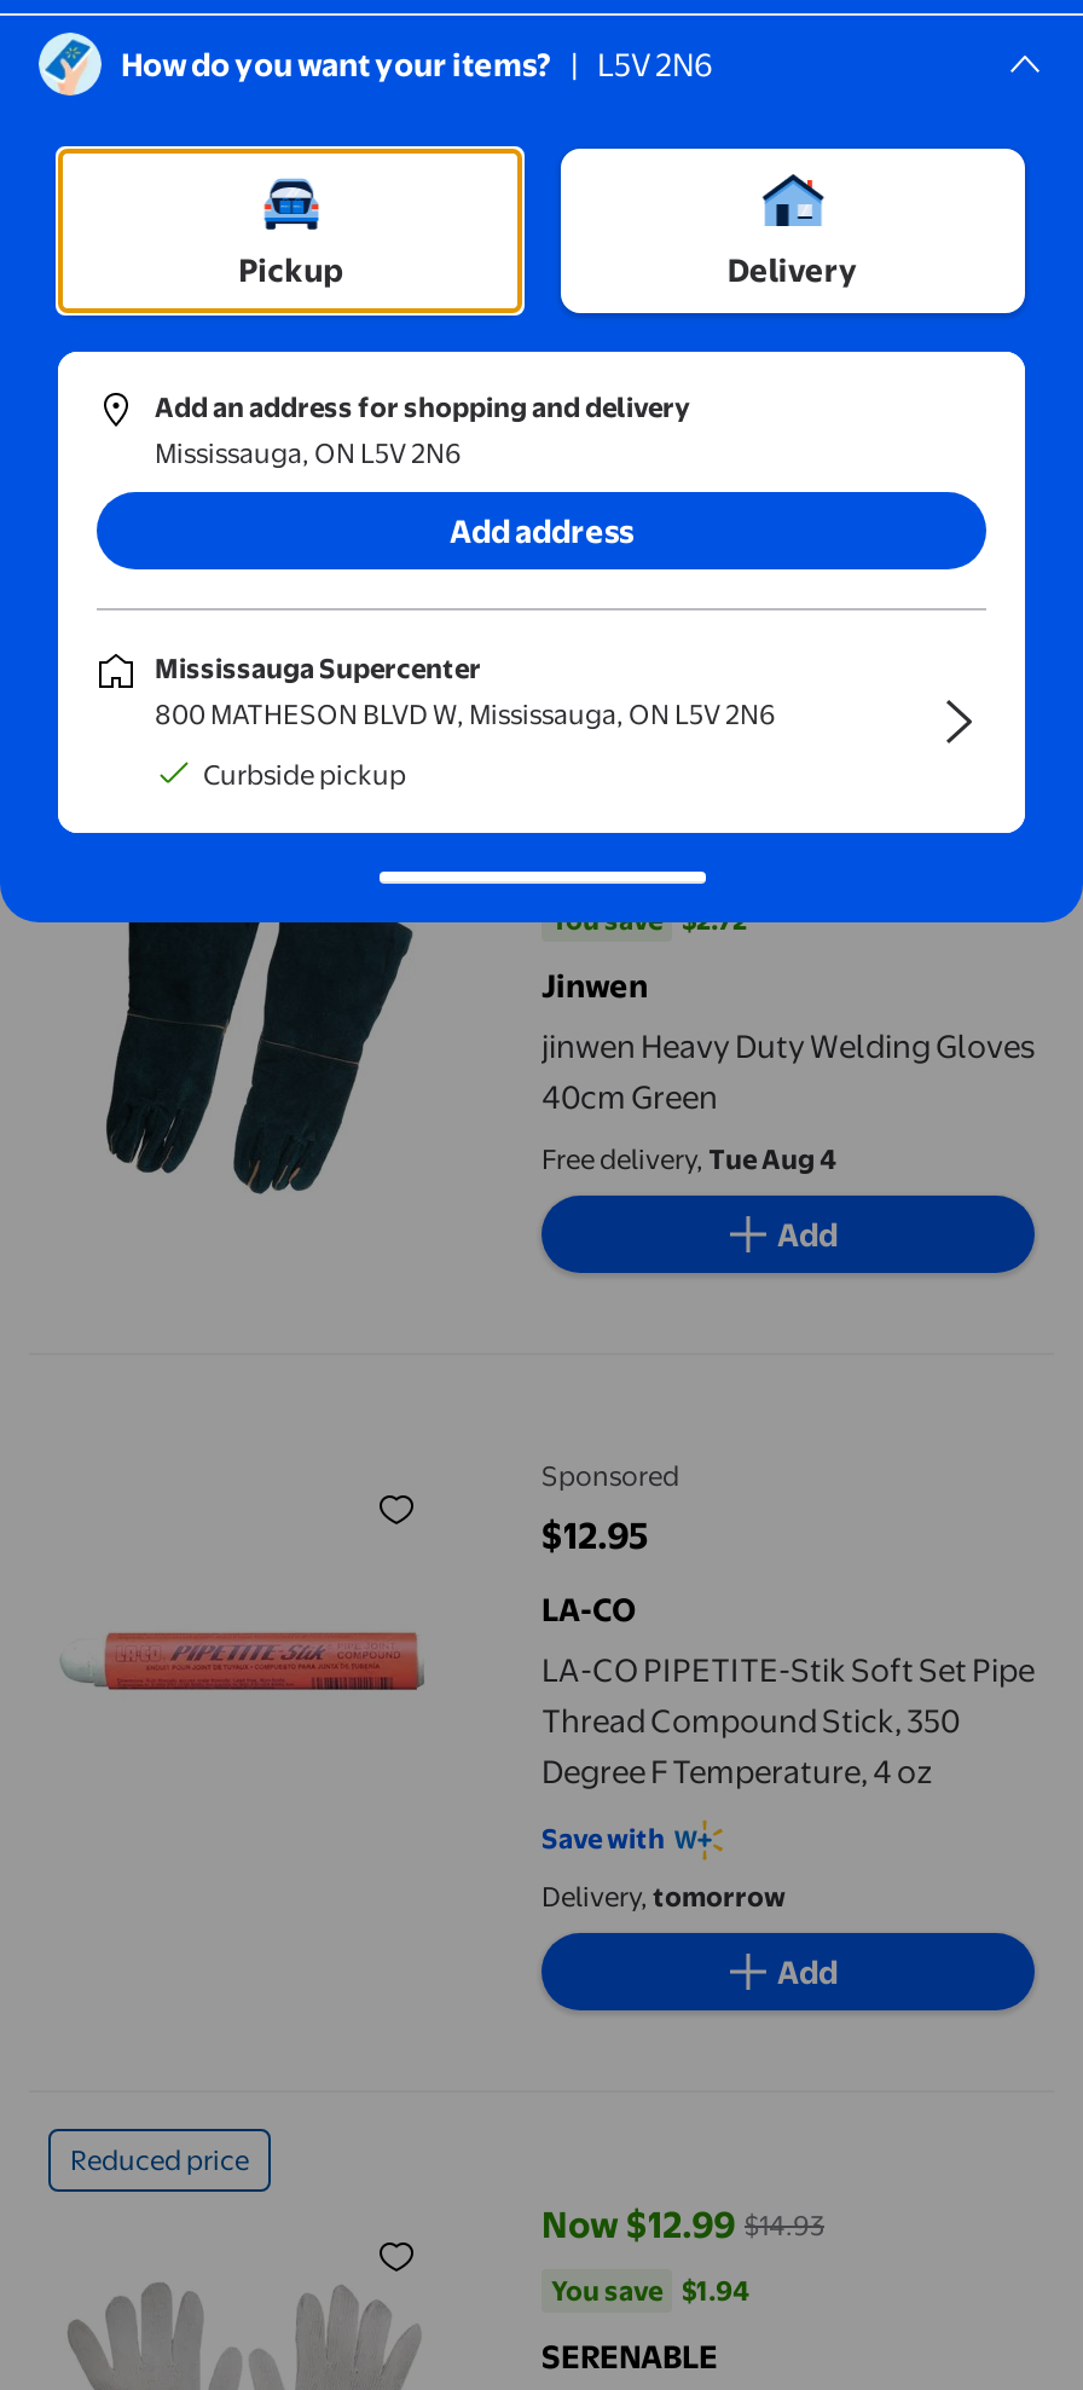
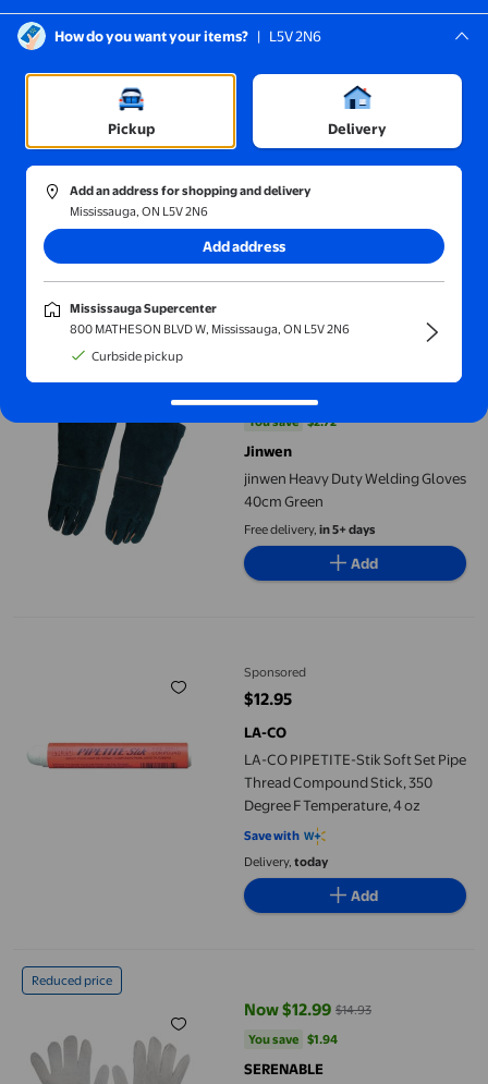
[541,1142,836,1176] Free delivery, Tue Aug 4 -> [244,522,376,537] Free delivery, in 5+ days
[541,1880,786,1914] Delivery, tomorrow -> [244,854,328,869] Delivery, today

